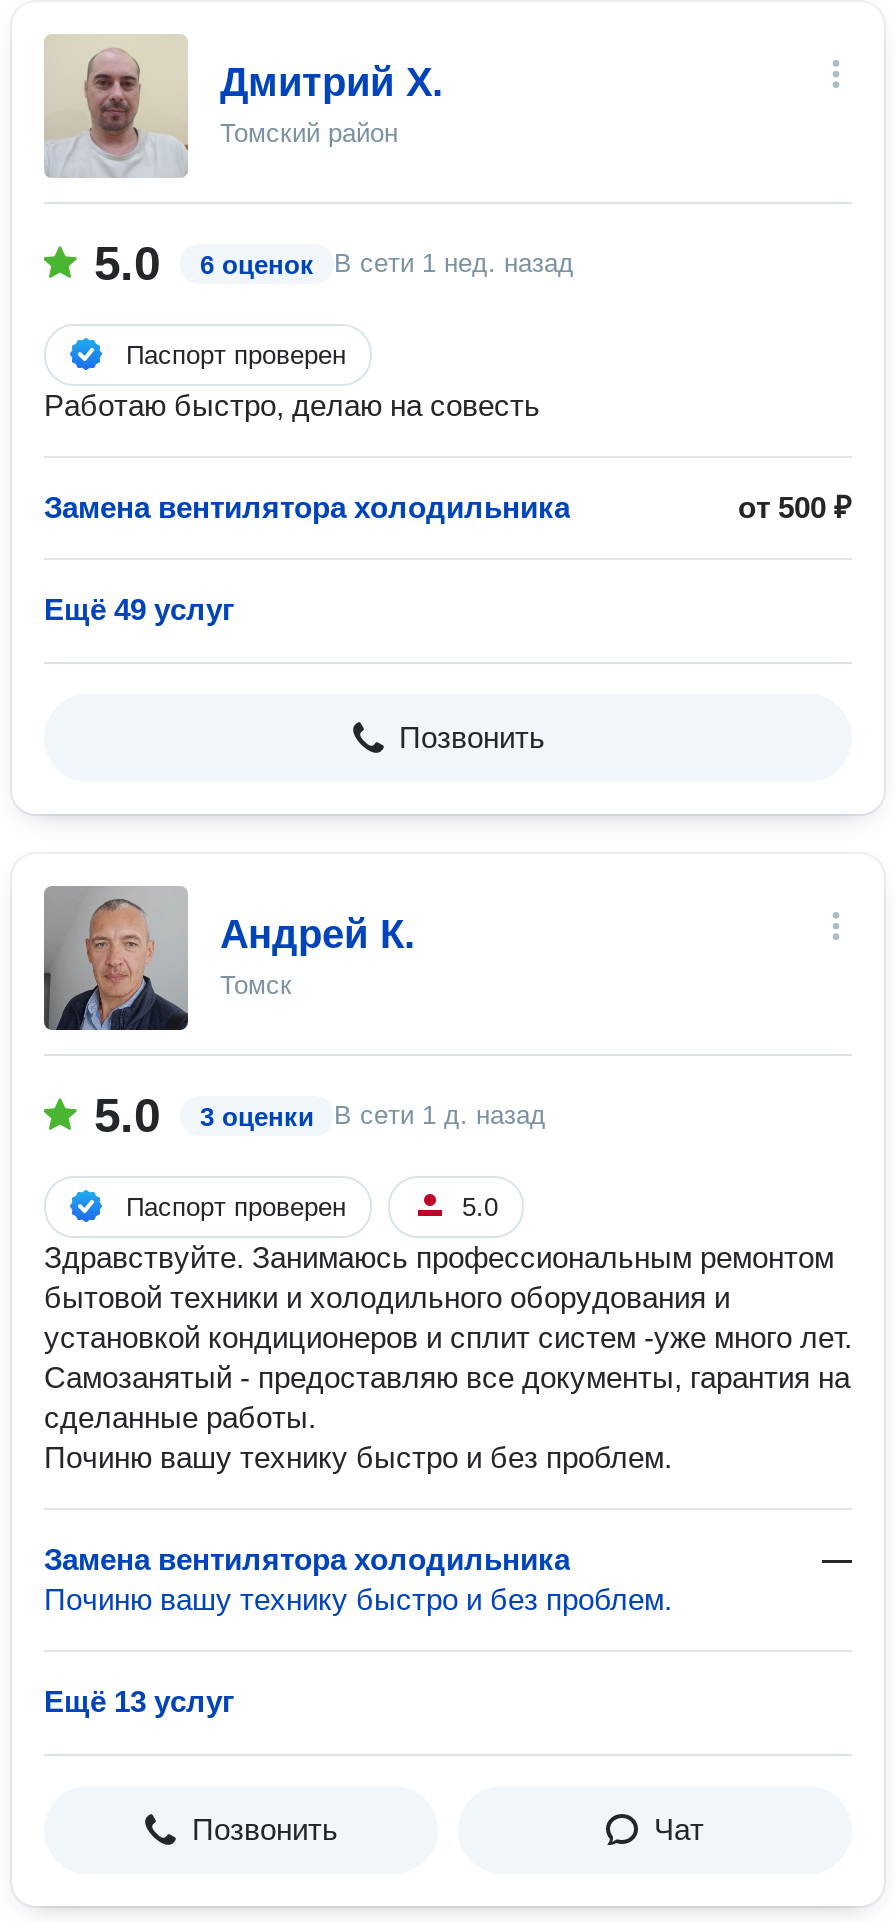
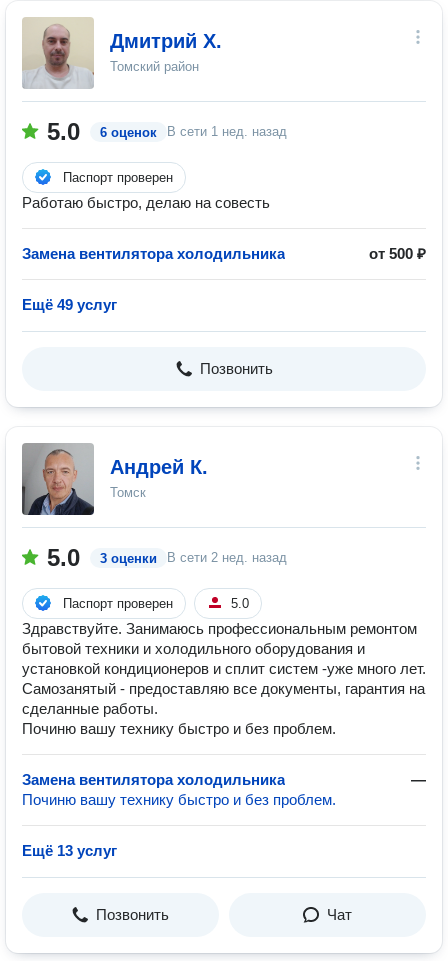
[334,1100,546,1130] В сети 1 д. назад -> [167,550,287,565] В сети 2 нед. назад

